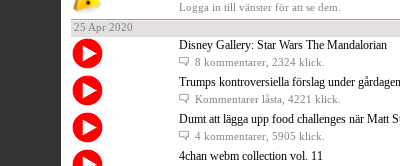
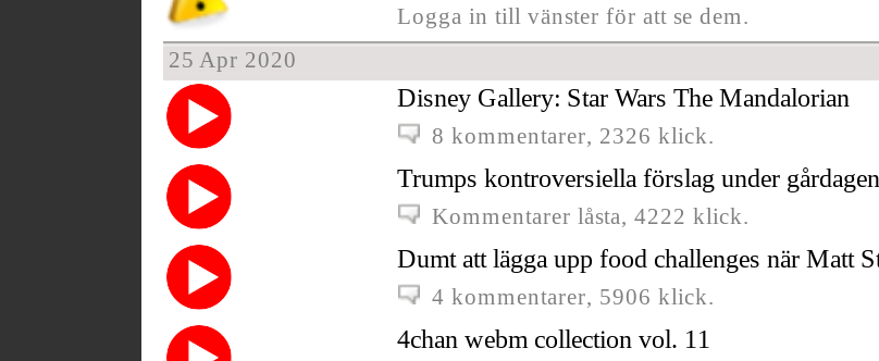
[194,57,324,68] 8 kommentarer, 2324 klick. -> [432,124,715,148] 8 kommentarer, 2326 klick.
[194,94,340,105] Kommentarer låsta, 4221 klick. -> [432,204,750,228] Kommentarer låsta, 4222 klick.
[194,131,324,142] 4 kommentarer, 5905 klick. -> [432,285,715,309] 4 kommentarer, 5906 klick.

